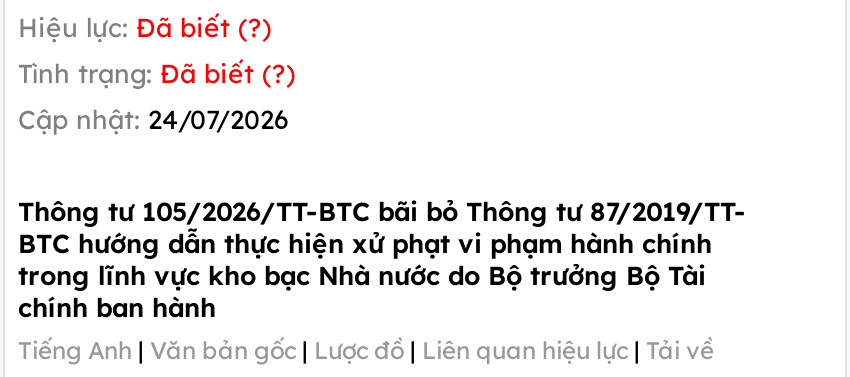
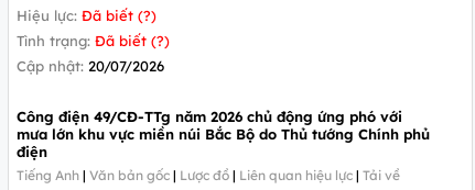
[18,103,288,135] Cập nhật: 24/07/2026 -> [16,57,164,74] Cập nhật: 20/07/2026
[18,195,746,323] Thông tư 105/2026/TT-BTC bãi bỏ Thông tư 87/2019/TT- | BTC hướng dẫn thực hiện xử phạt vi phạm hành chính | trong lĩnh vực kho bạc Nhà nước do Bộ trưởng Bộ Tài | chính ban hành -> [16,107,429,160] Công điện 49/CĐ-TTg năm 2026 chủ động ứng phó với | mưa lớn khu vực miền núi Bắc Bộ do Thủ tướng Chính phủ | điện

